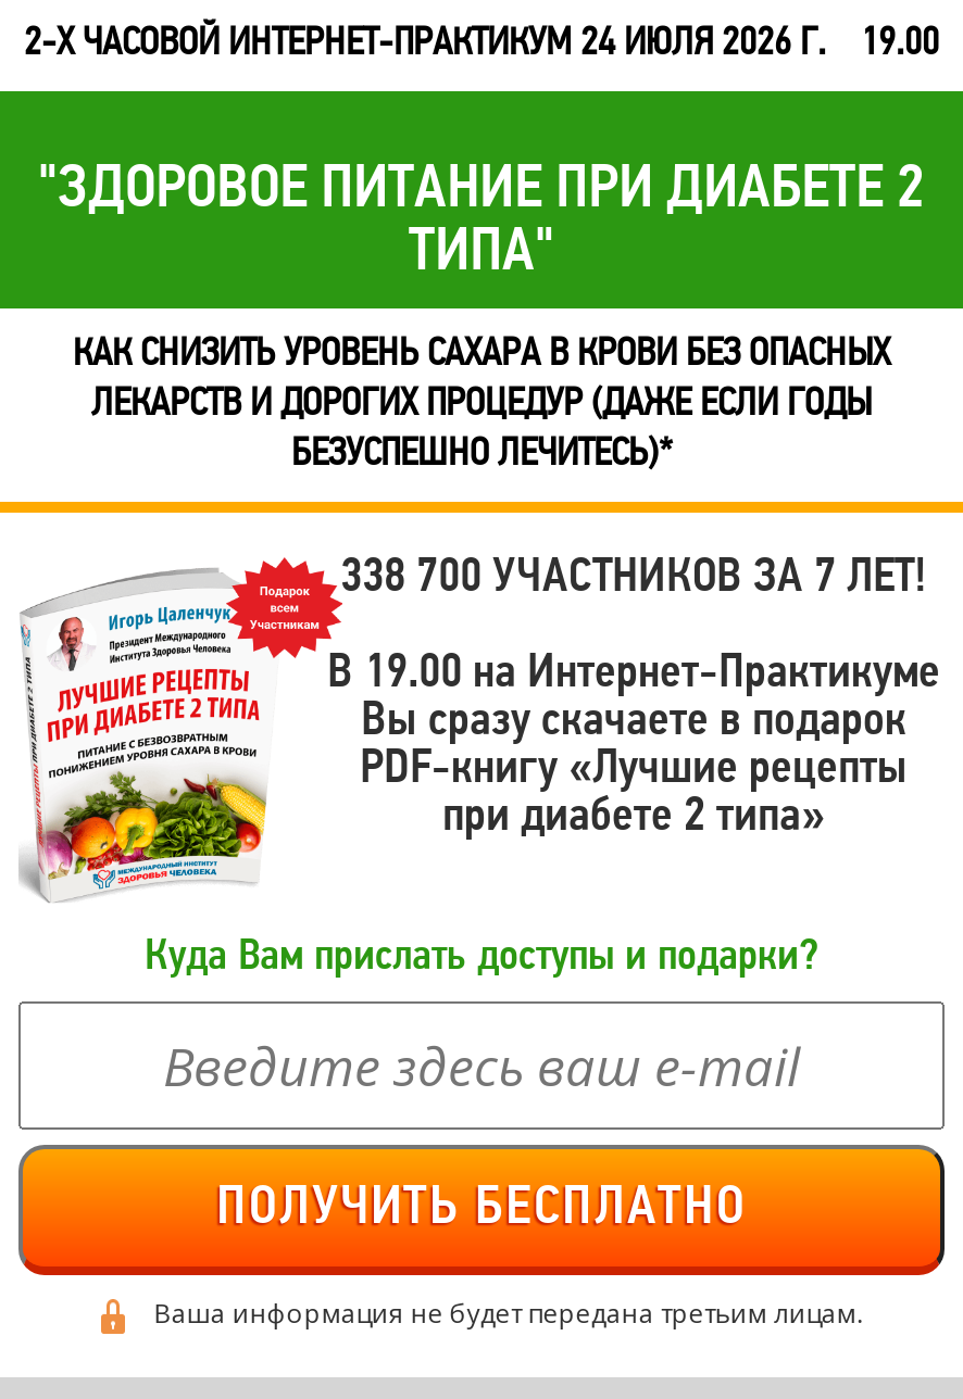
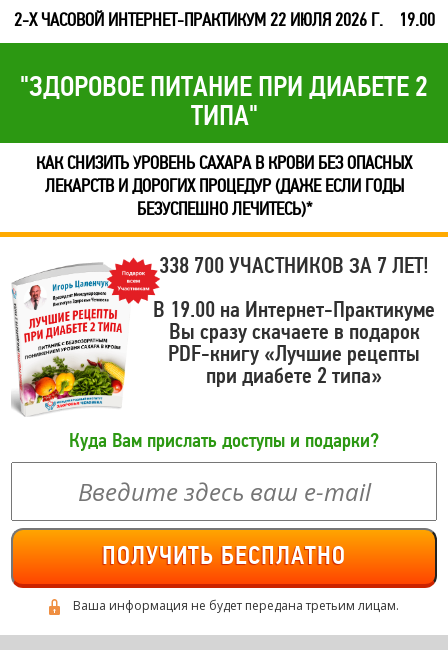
[24,24,939,65] 2-Х ЧАСОВОЙ ИНТЕРНЕТ-ПРАКТИКУМ 24 ИЮЛЯ 2026 Г. 19.00 -> [13,12,434,31] 2-Х ЧАСОВОЙ ИНТЕРНЕТ-ПРАКТИКУМ 22 ИЮЛЯ 2026 Г. 19.00

